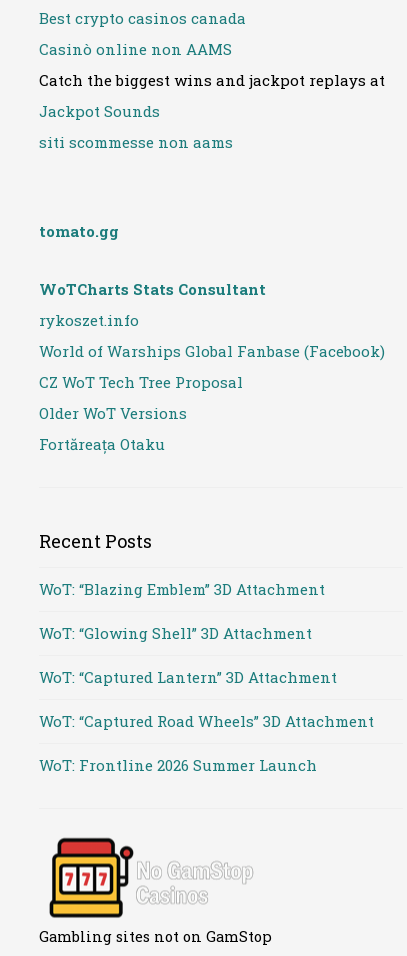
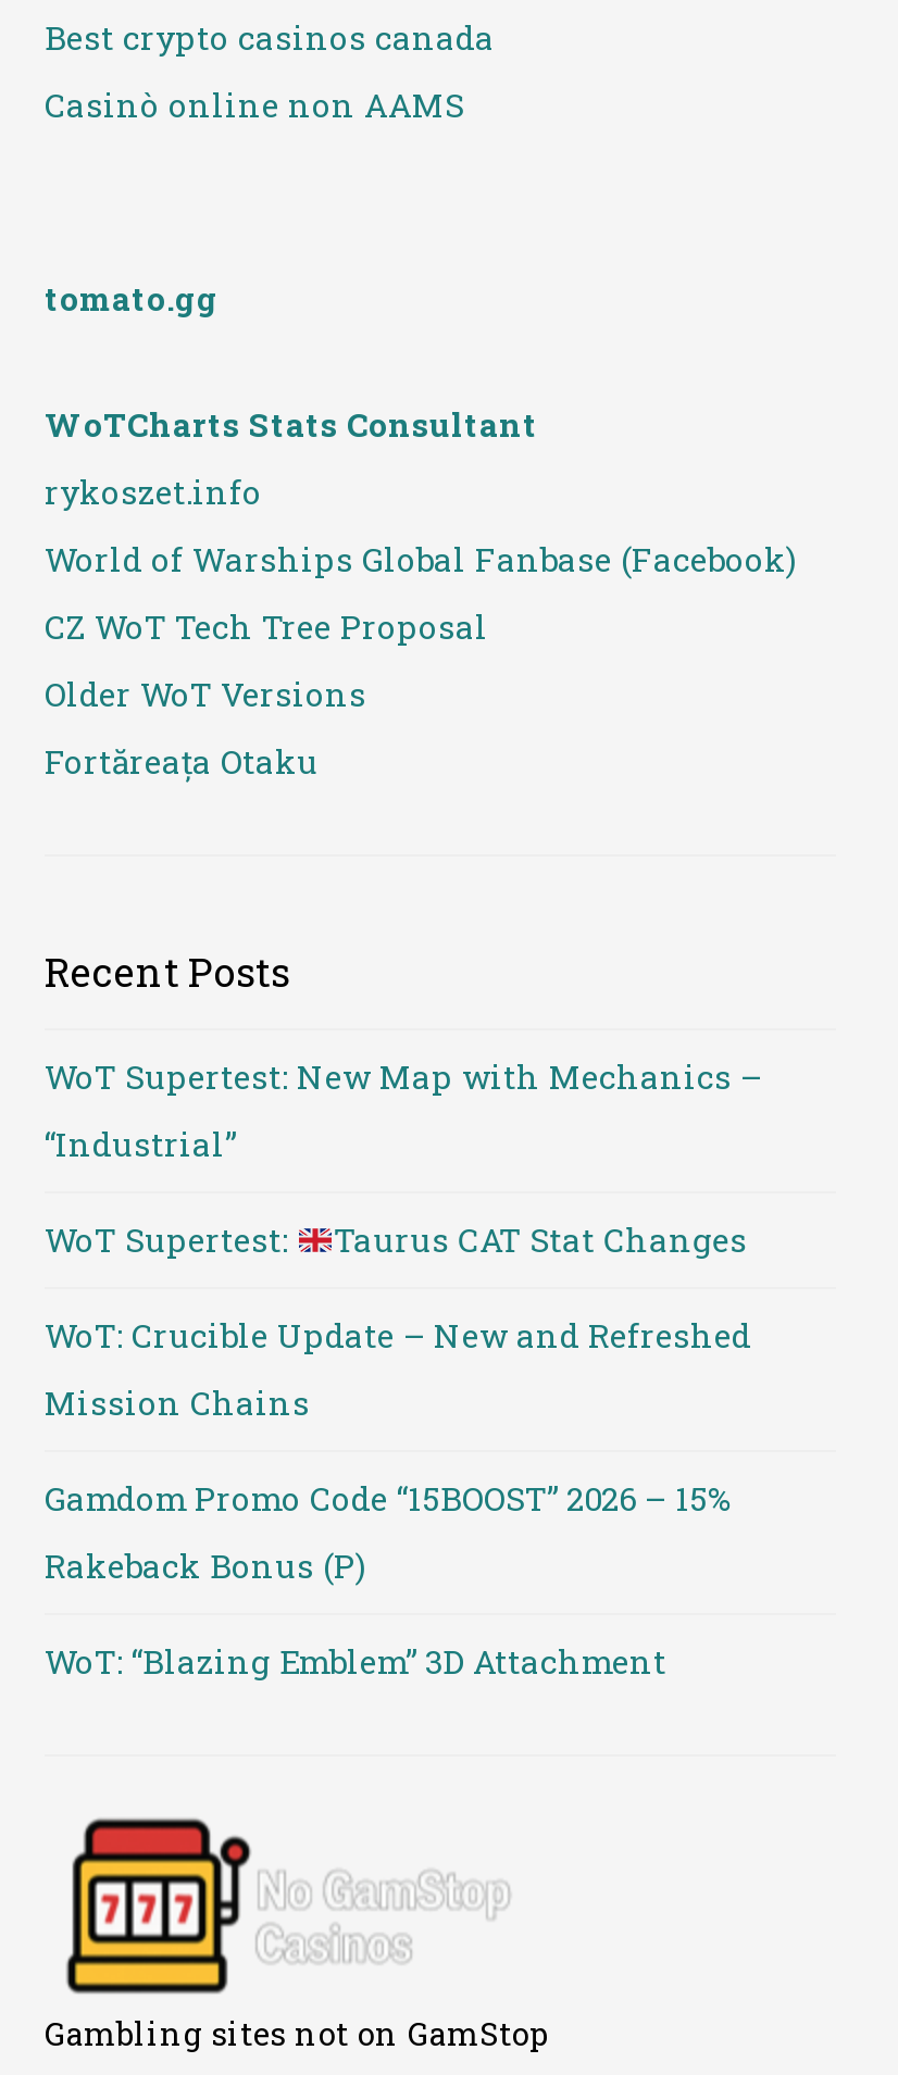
[39,70,385,152] Catch the biggest wins and jackpot replays at | Jackpot Sounds | siti scommesse non aams -> none
moved [39,221,385,553] -> [45,277,797,998]: tomato.gg | WoTCharts Stats Consultant | rykoszet.info | World of Warships Global Fanbase (Facebook) | CZ WoT Tech Tree Proposal | Older WoT Versions | Fortăreața Otaku | Recent Posts
none -> [45,1055,762,1587] WoT Supertest: New Map with Mechanics – | “Industrial” | WoT Supertest: | Taurus CAT Stat Changes | WoT: Crucible Update – New and Refreshed | Mission Chains | Gamdom Promo Code “15BOOST” 2026 – 15% | Rakeback Bonus (P)
moved [39,579,325,599] -> [45,1640,666,1683]: WoT: “Blazing Emblem” 3D Attachment
[39,623,374,775] WoT: “Glowing Shell” 3D Attachment | WoT: “Captured Lantern” 3D Attachment | WoT: “Captured Road Wheels” 3D Attachment | WoT: Frontline 2026 Summer Launch -> none

